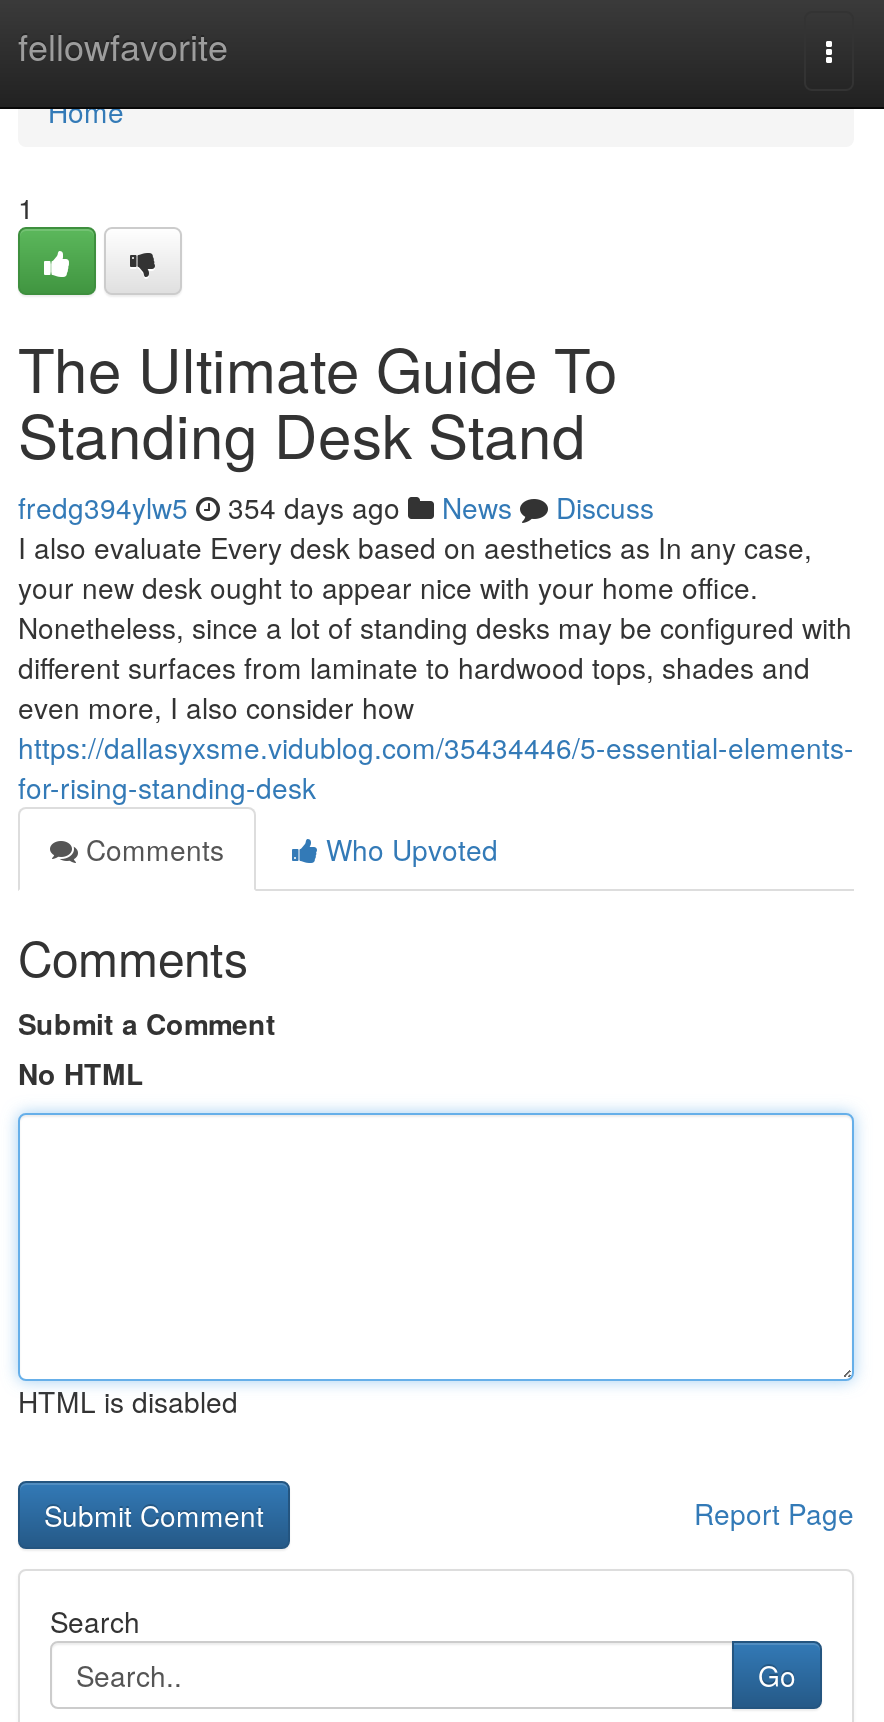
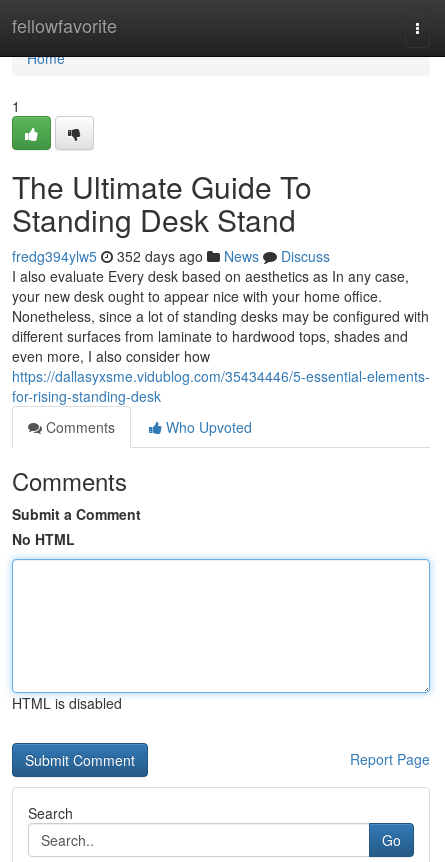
[18,487,654,527] fredg394ylw5 354 days ago News Discuss -> [12,246,330,266] fredg394ylw5 352 days ago News Discuss

